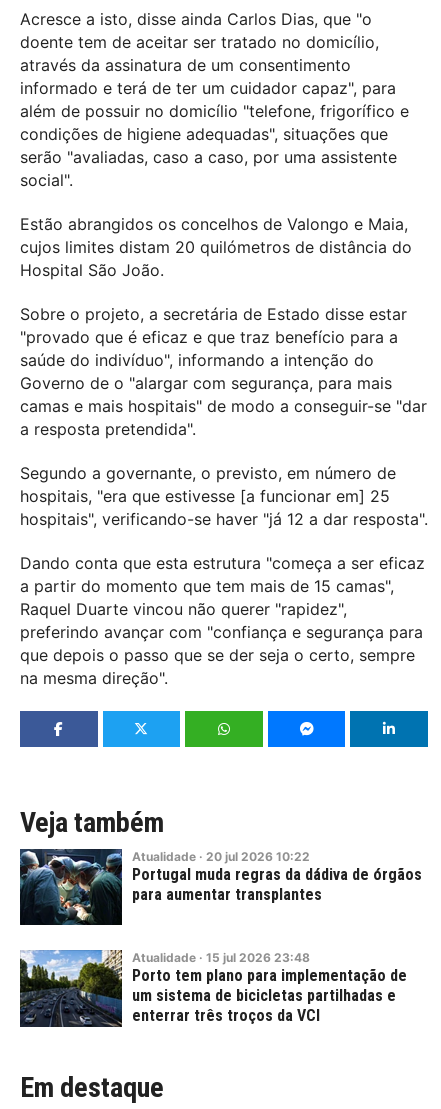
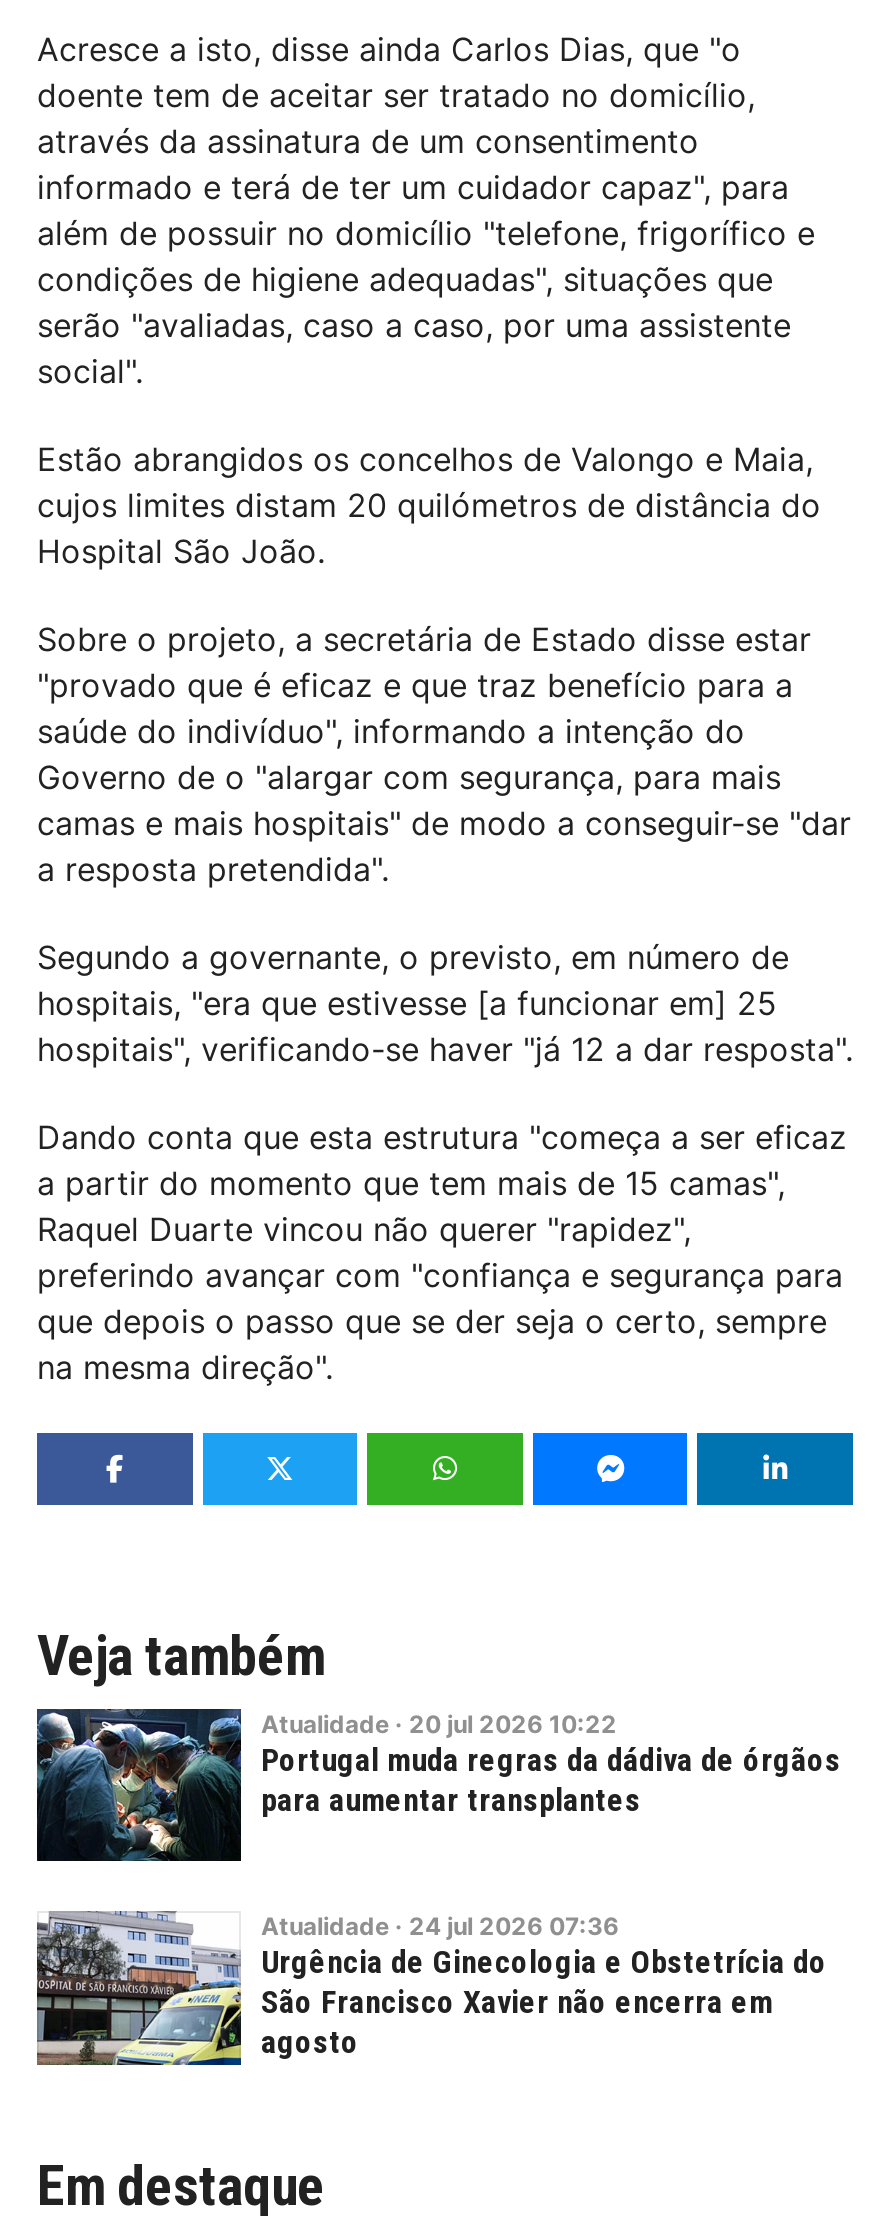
[19,949,407,1027] [image] | Atualidade · 15 jul 2026 23:48 | Porto tem plano para implementação de | um sistema de bicicletas partilhadas e | enterrar três troços da VCI -> [35,1911,827,2067] [image] | Atualidade · 24 jul 2026 07:36 | Urgência de Ginecologia e Obstetrícia do | São Francisco Xavier não encerra em | agosto

